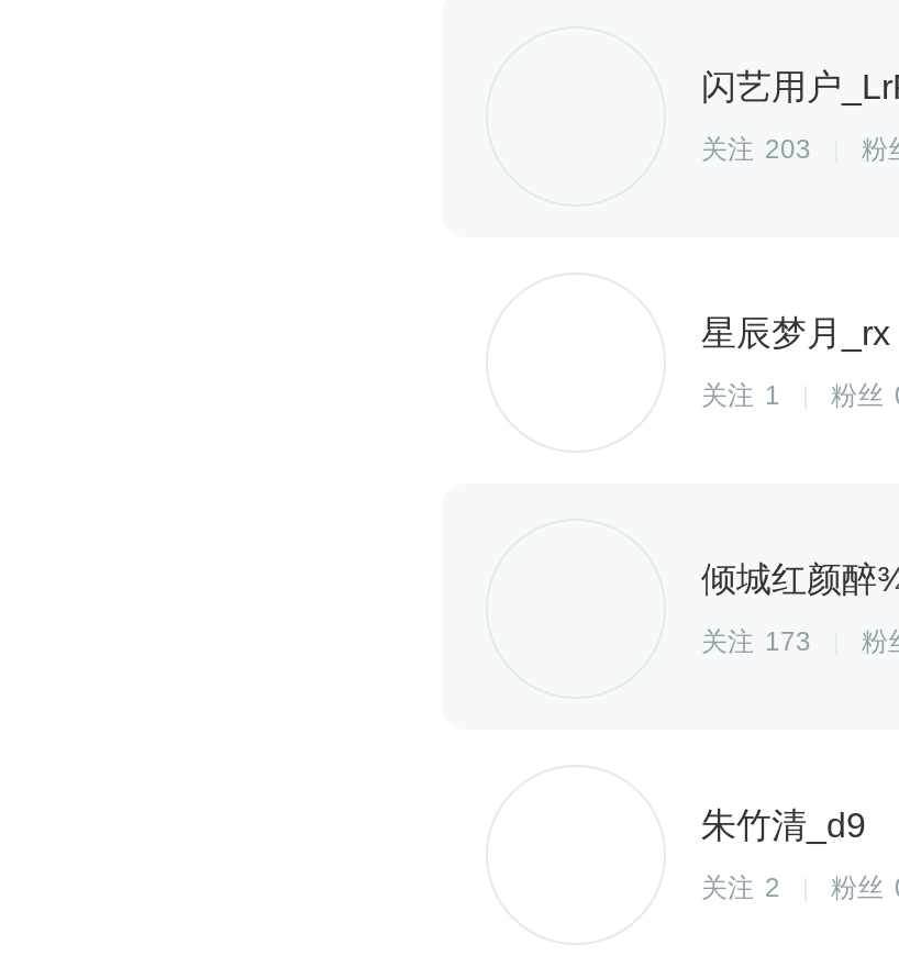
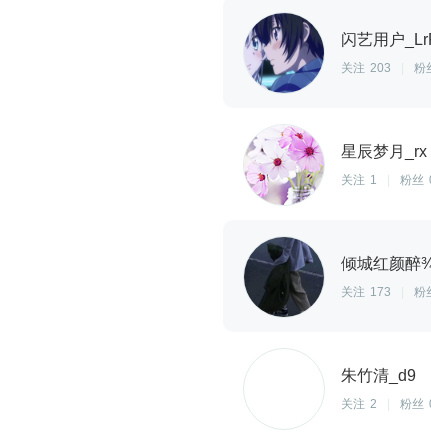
none -> [245,12,325,94] [image]
none -> [244,127,324,206] [image]
none -> [243,236,325,318] [image]

